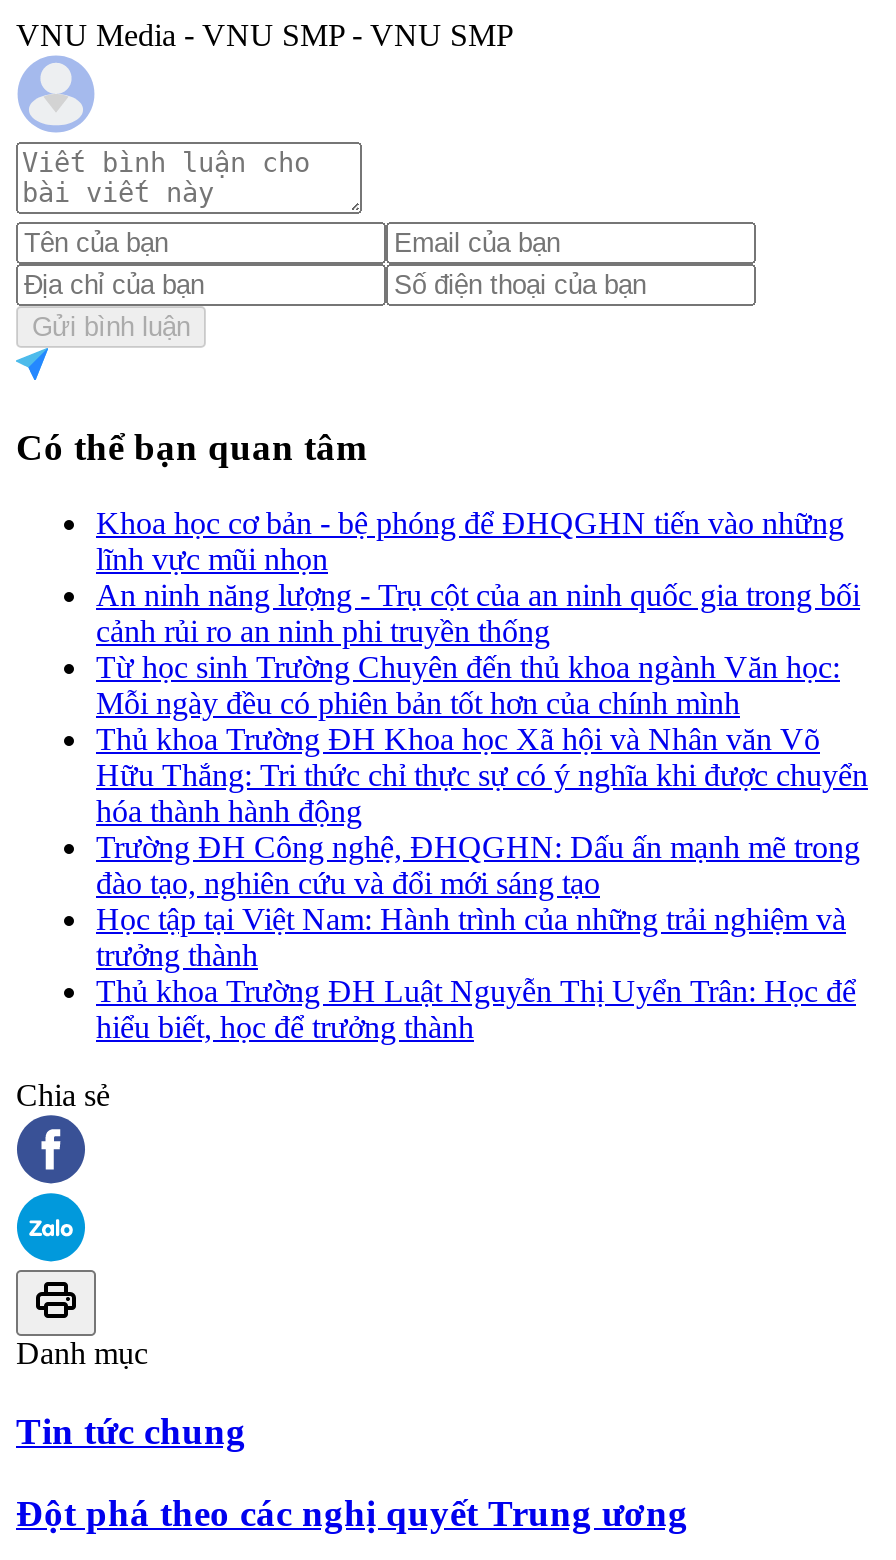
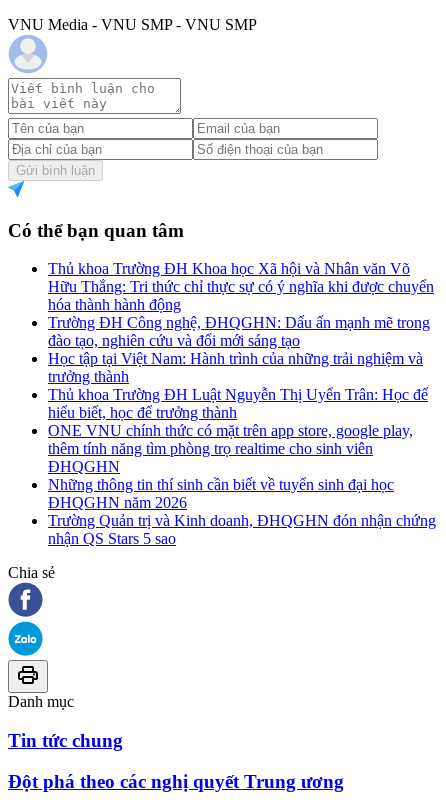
[96,506,860,720] Khoa học cơ bản - bệ phóng để ĐHQGHN tiến vào những | lĩnh vực mũi nhọn | An ninh năng lượng - Trụ cột của an ninh quốc gia trong bối | cảnh rủi ro an ninh phi truyền thống | Từ học sinh Trường Chuyên đến thủ khoa ngành Văn học: | Mỗi ngày đều có phiên bản tốt hơn của chính mình -> none
moved [96,722,868,1044] -> [48,260,434,421]: Thủ khoa Trường ĐH Khoa học Xã hội và Nhân văn Võ | Hữu Thắng: Tri thức chỉ thực sự có ý nghĩa khi được chuyển | hóa thành hành động | ... | Thủ khoa Trường ĐH Luật Nguyễn Thị Uyển Trân: Học để | hiểu biết, học để trưởng thành
none -> [48,422,436,547] ONE VNU chính thức có mặt trên app store, google play, | thêm tính năng tìm phòng trọ realtime cho sinh viên | ĐHQGHN | Những thông tin thí sinh cần biết về tuyển sinh đại học | ĐHQGHN năm 2026 | Trường Quản trị và Kinh doanh, ĐHQGHN đón nhận chứng | nhận QS Stars 5 sao

